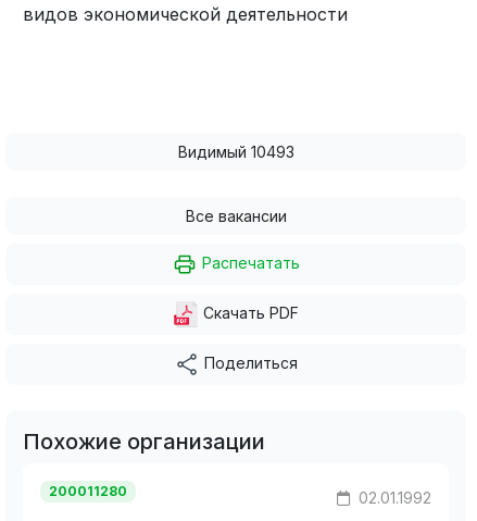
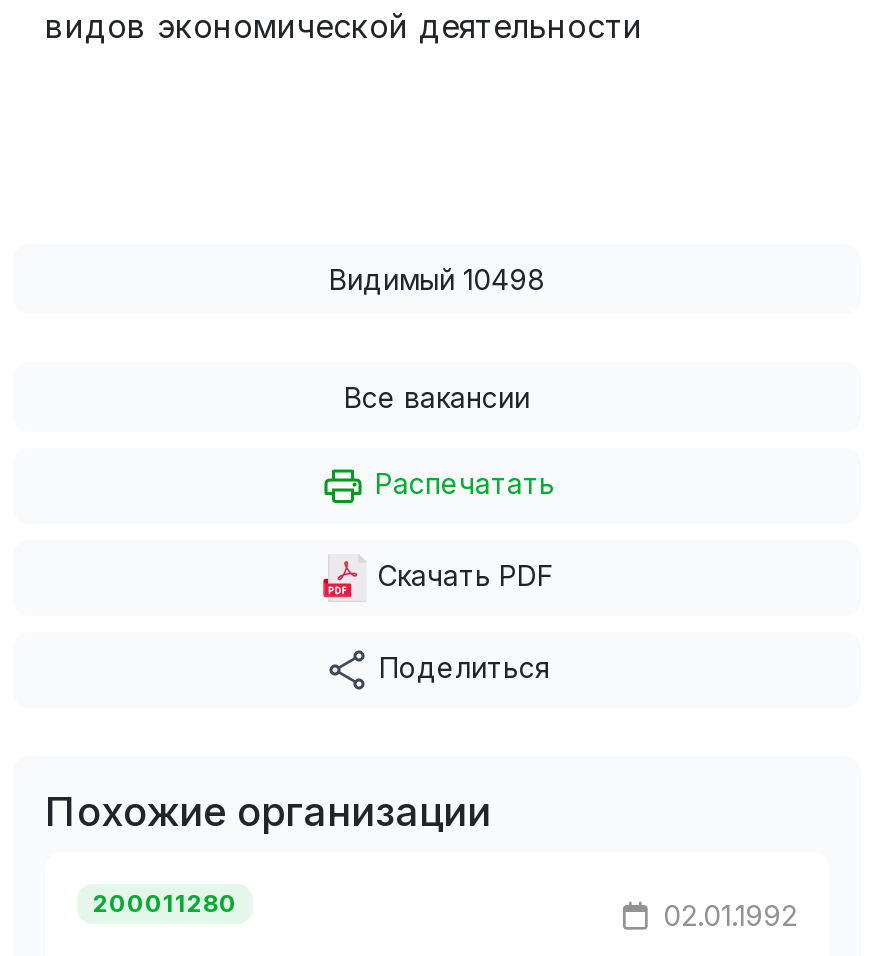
[178,142,294,161] Видимый 10493 -> [329,261,545,295] Видимый 10498

